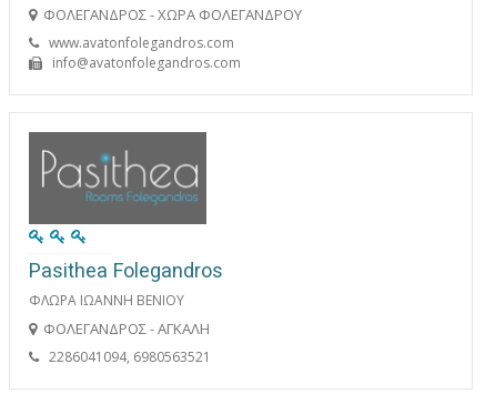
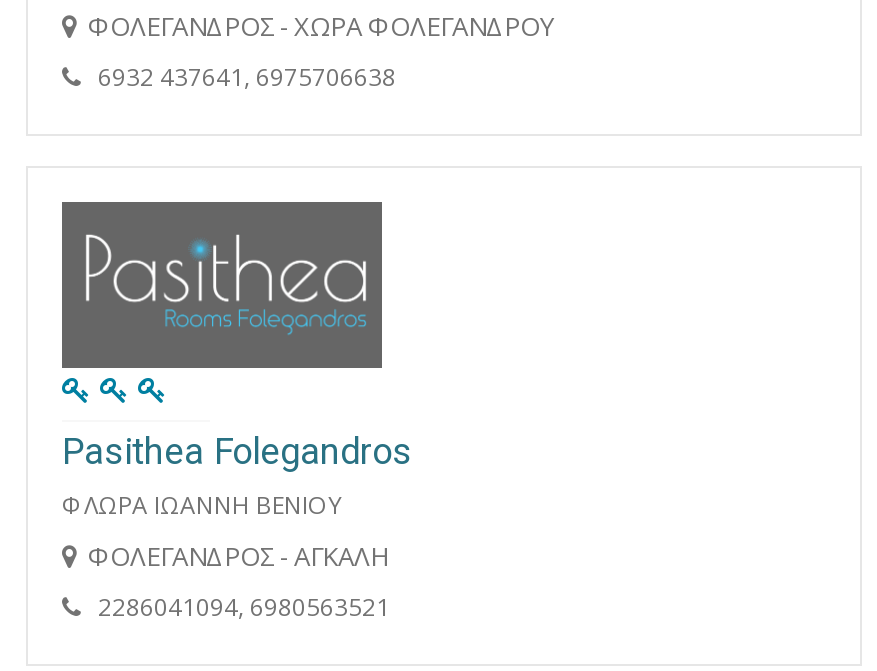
[49,34,241,72] www.avatonfolegandros.com | info@avatonfolegandros.com -> [98,61,396,95] 6932 437641, 6975706638

